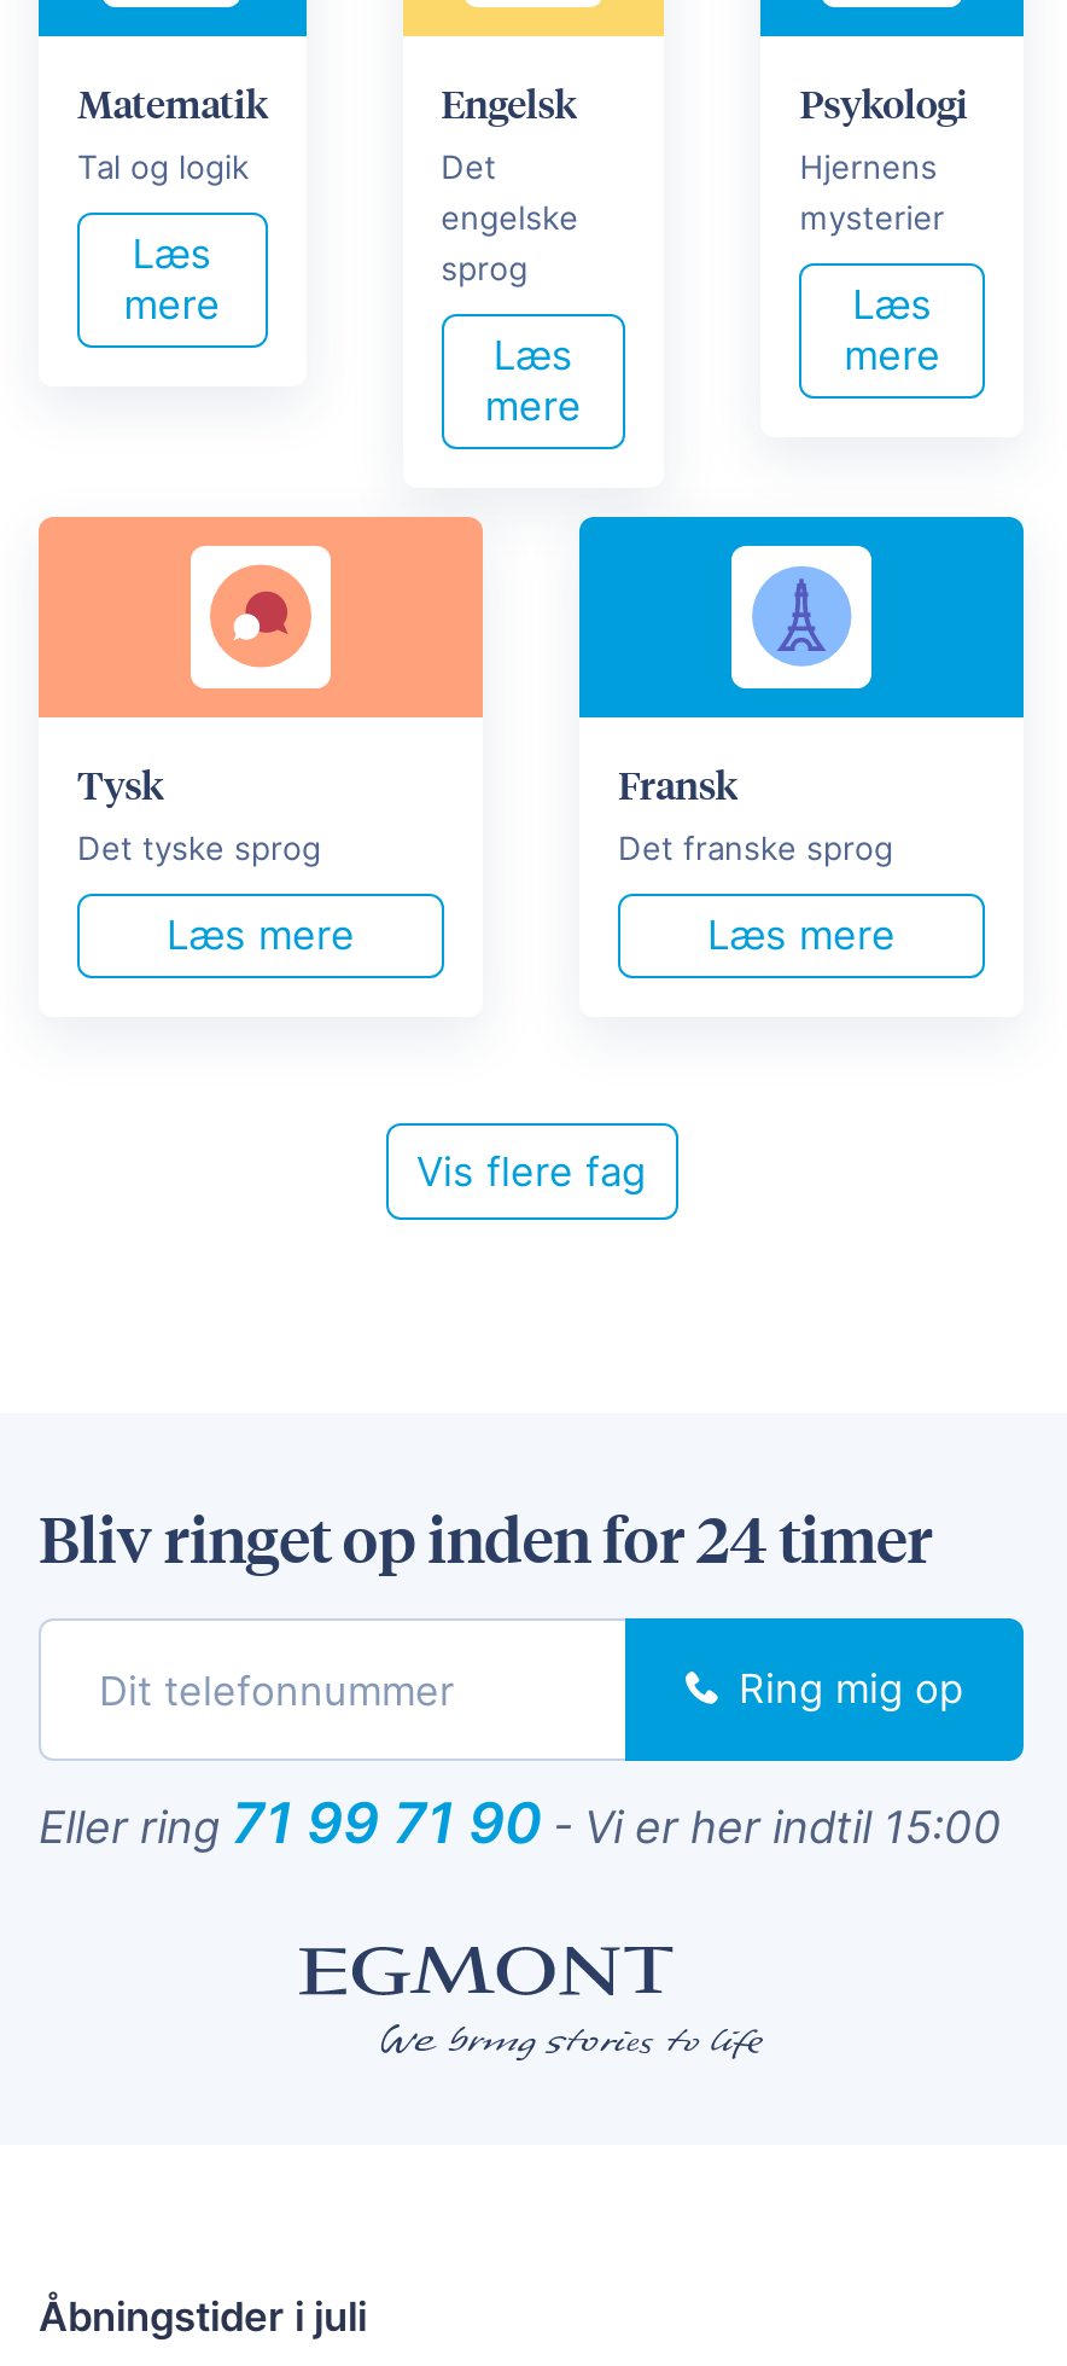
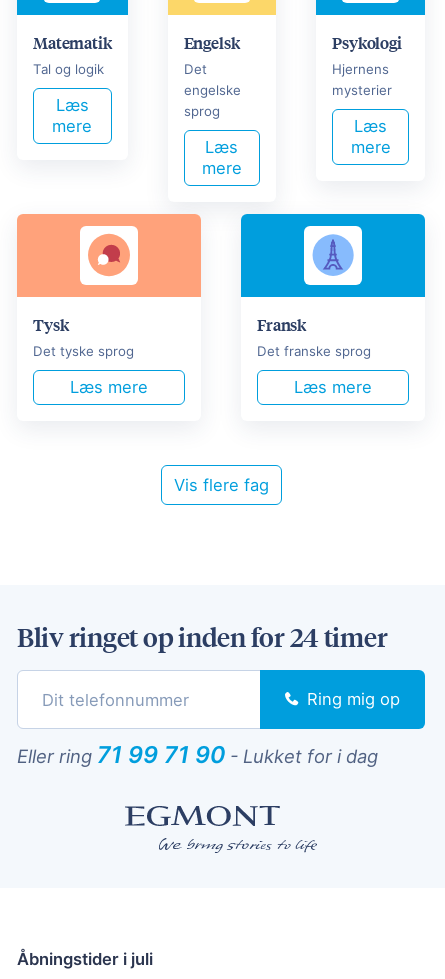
[39,1791,1002,1859] Eller ring 71 99 71 90 - Vi er her indtil 15:00 -> [17,741,378,769] Eller ring 71 99 71 90 - Lukket for i dag

